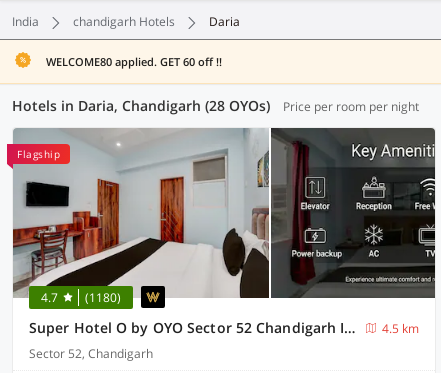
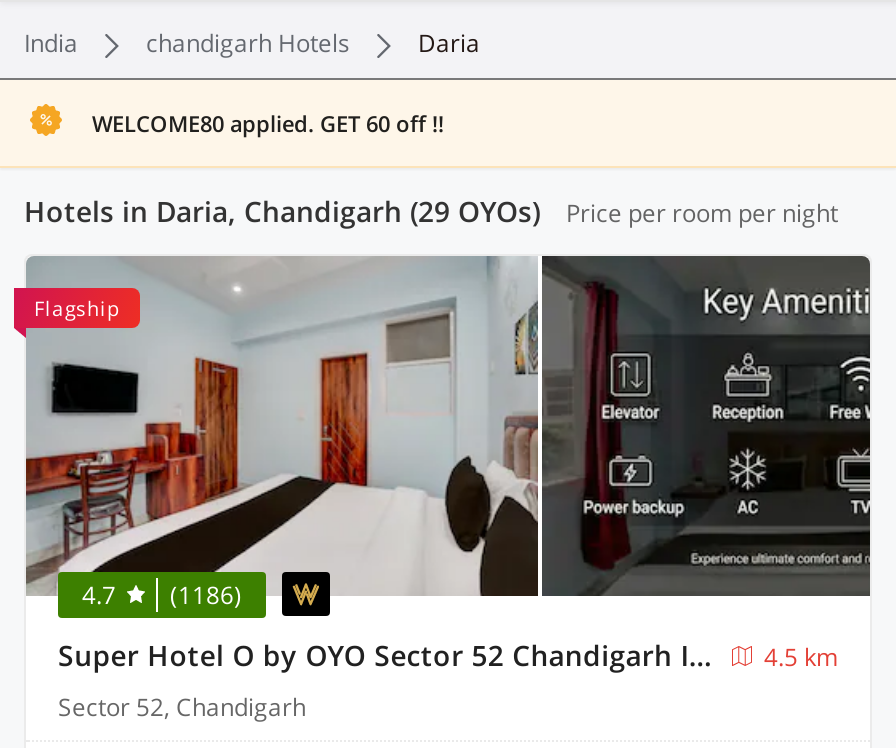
[12,96,270,115] Hotels in Daria, Chandigarh (28 OYOs) -> [24,192,540,230] Hotels in Daria, Chandigarh (29 OYOs)
[41,289,121,306] 4.7 (1180) -> [82,578,242,612] 4.7 (1186)

